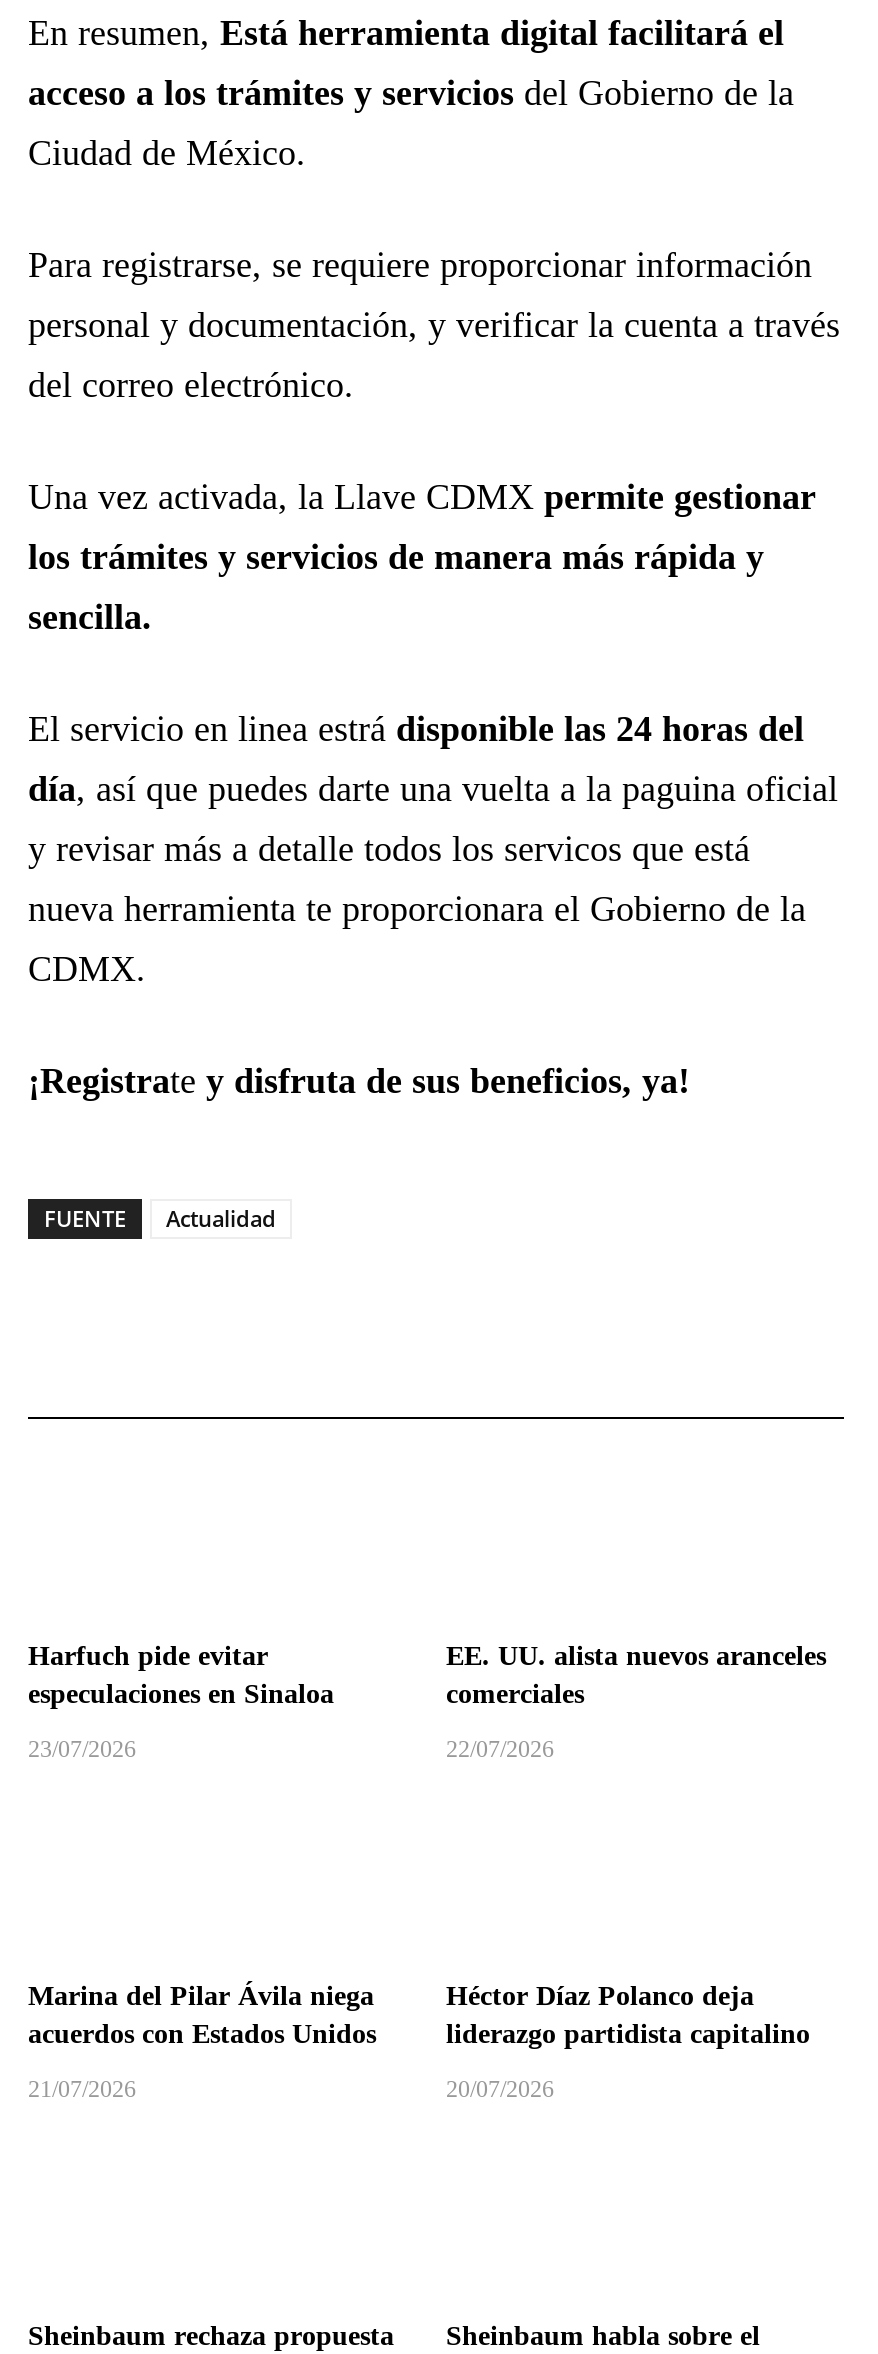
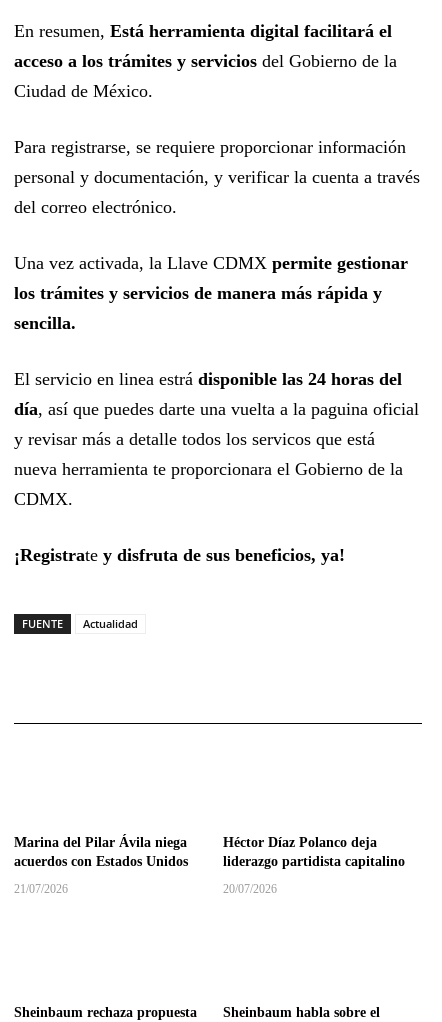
[28,1642,334,1764] Harfuch pide evitar | especulaciones en Sinaloa | 23/07/2026 -> none
[446,1642,826,1764] EE. UU. alista nuevos aranceles | comerciales | 22/07/2026 -> none

